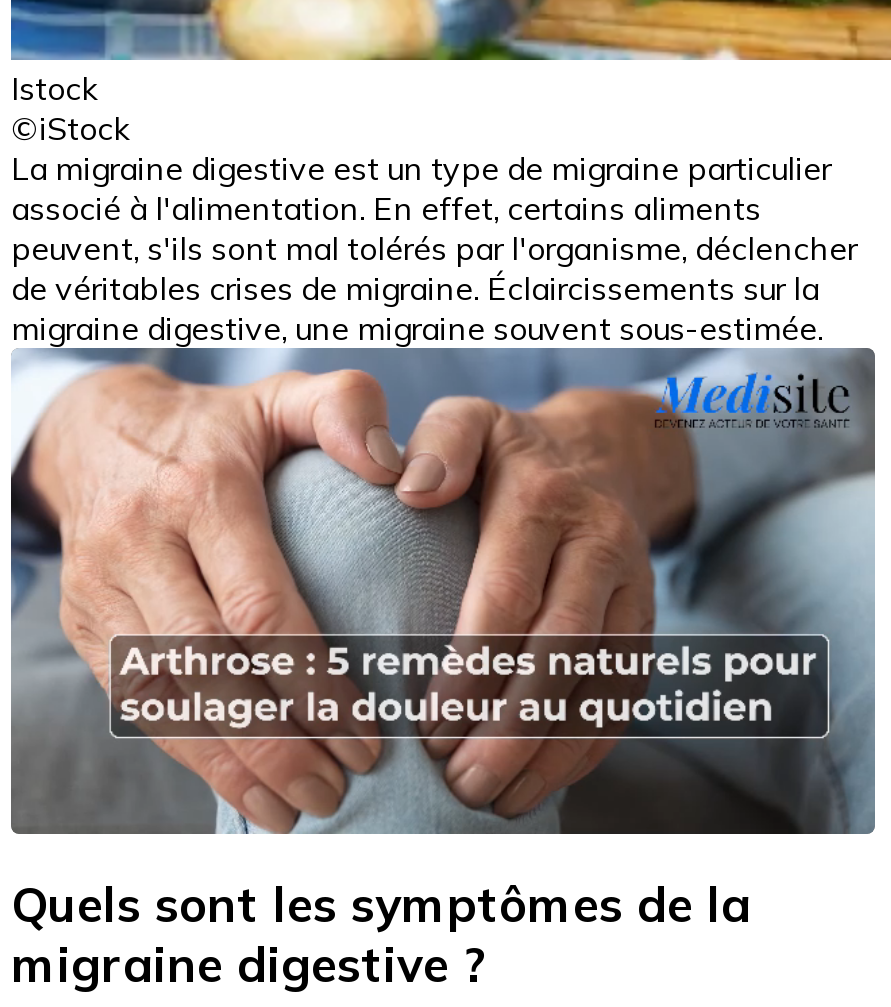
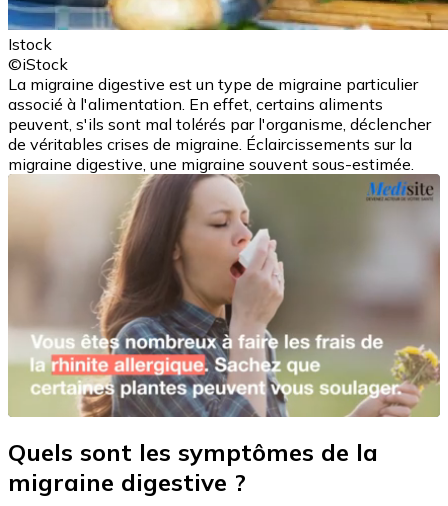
[9,348,875,836] [image] -> [7,174,441,418] [image]

